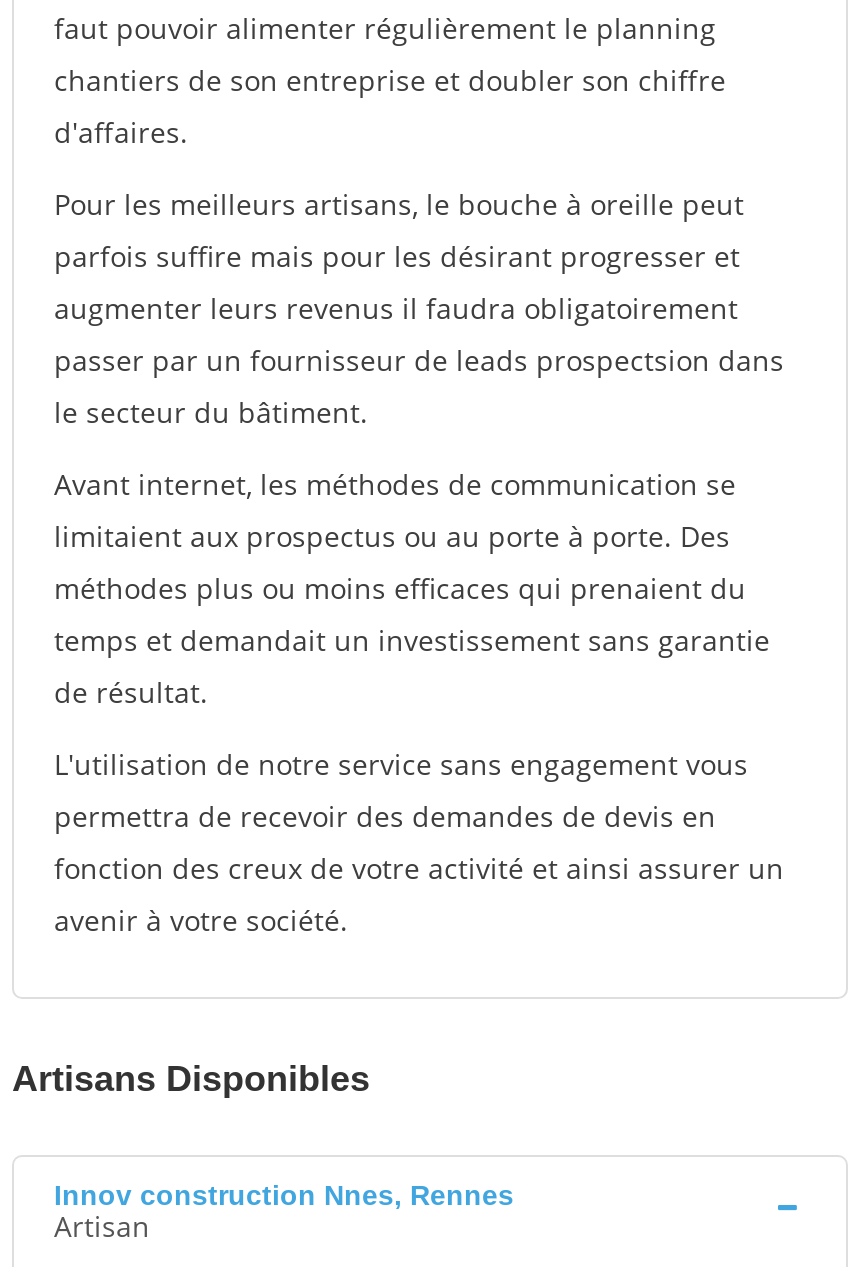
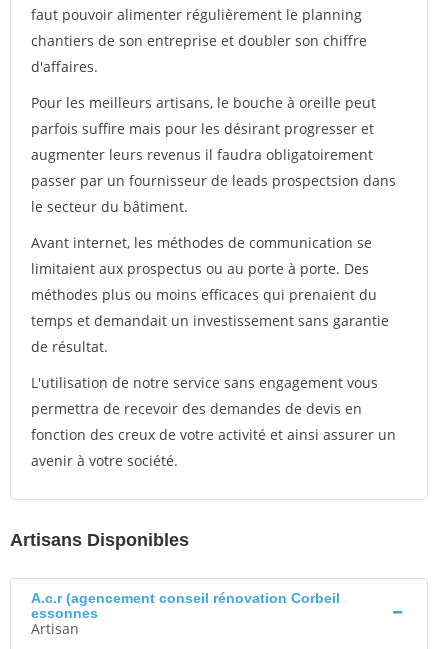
[54,1179,514,1211] Innov construction Nnes, Rennes -> [31,590,340,621] A.c.r (agencement conseil rénovation Corbeil | essonnes

